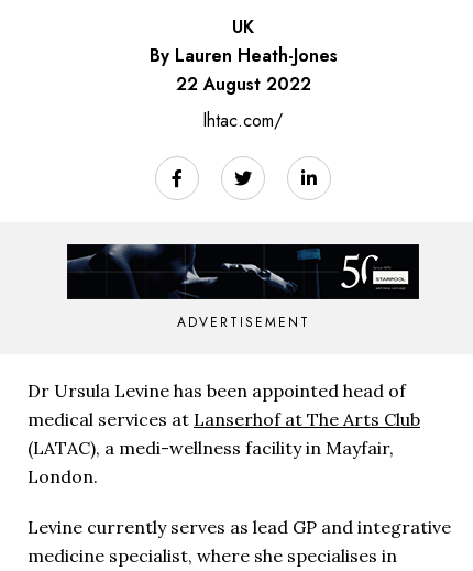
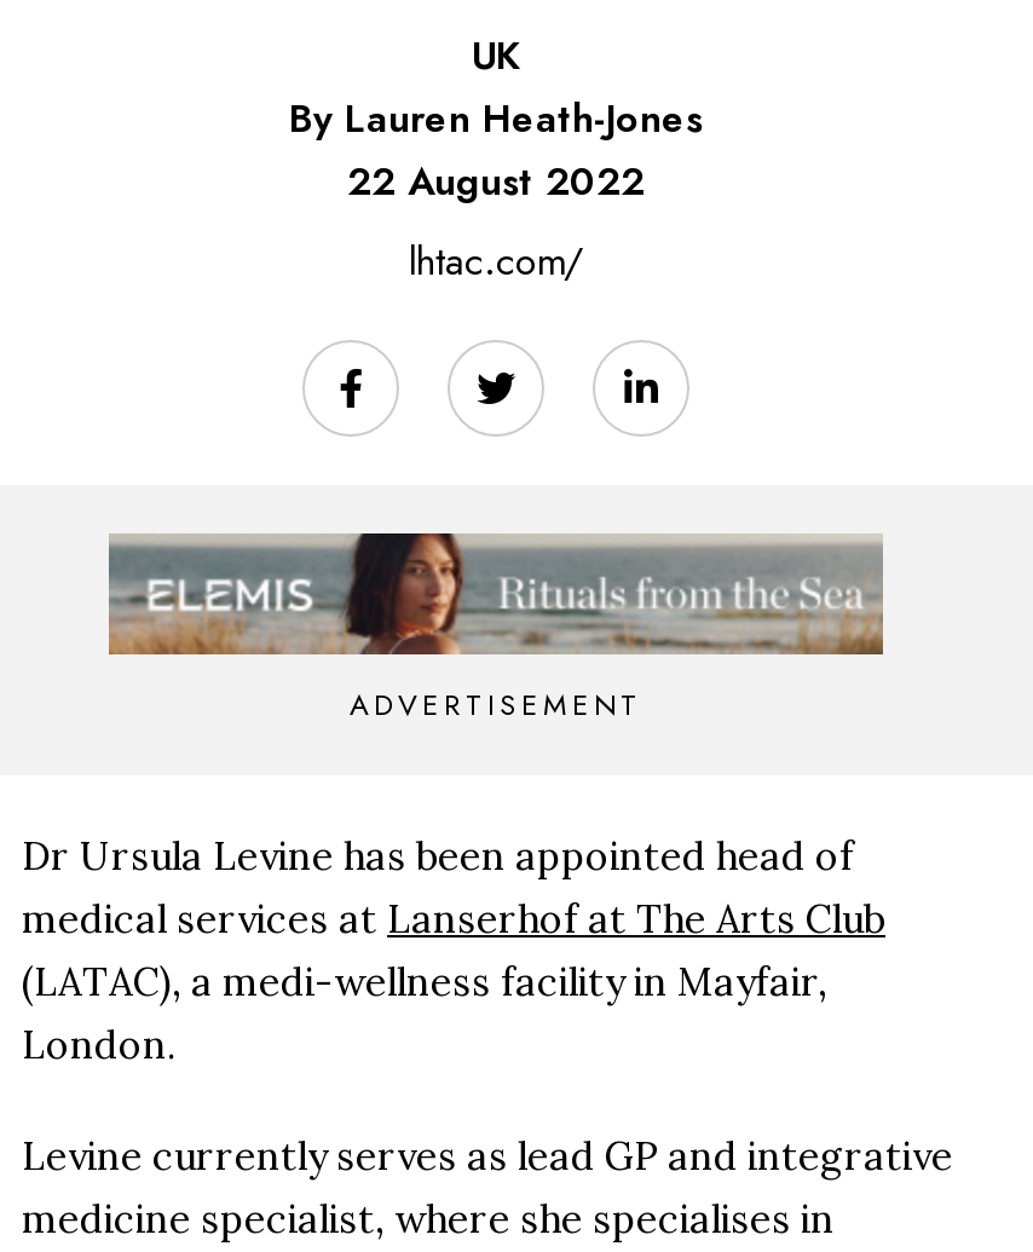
[66,243,420,300] [image] -> [106,531,885,657] [image]

